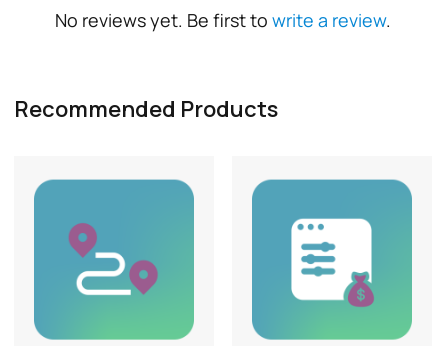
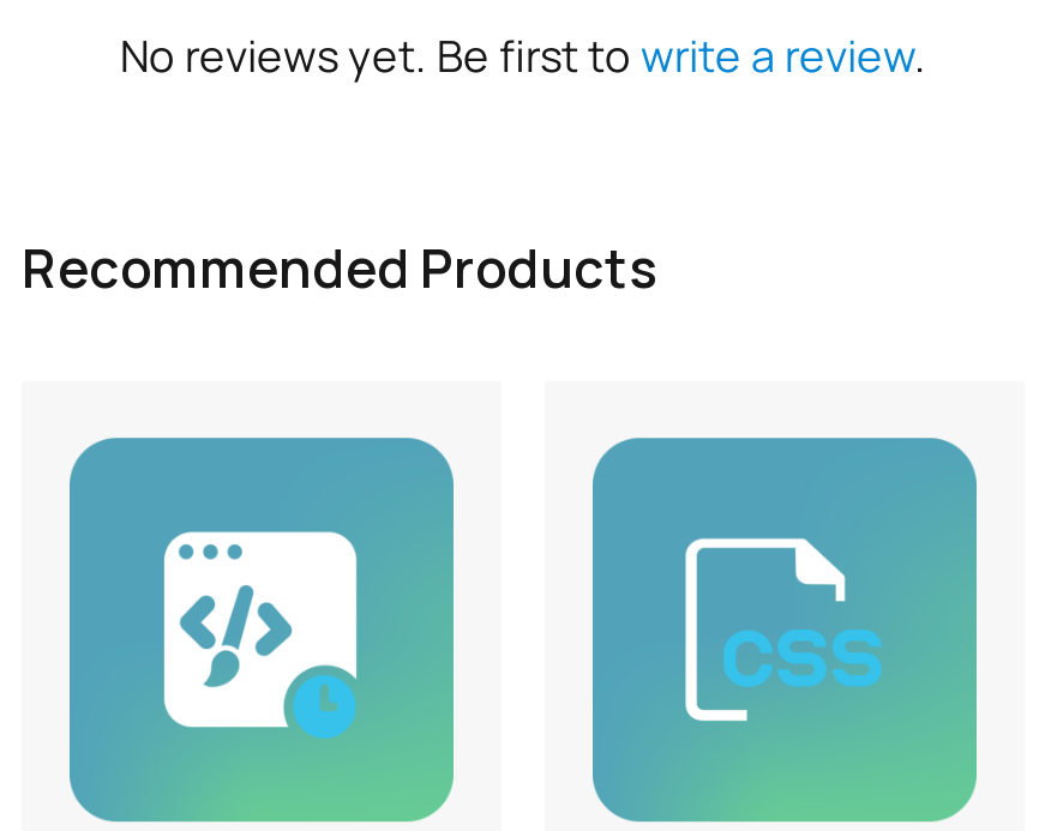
[68,219,158,303] [image] -> [154,530,365,741] [image]
[291,217,375,308] [image] -> [684,535,883,743] [image]

